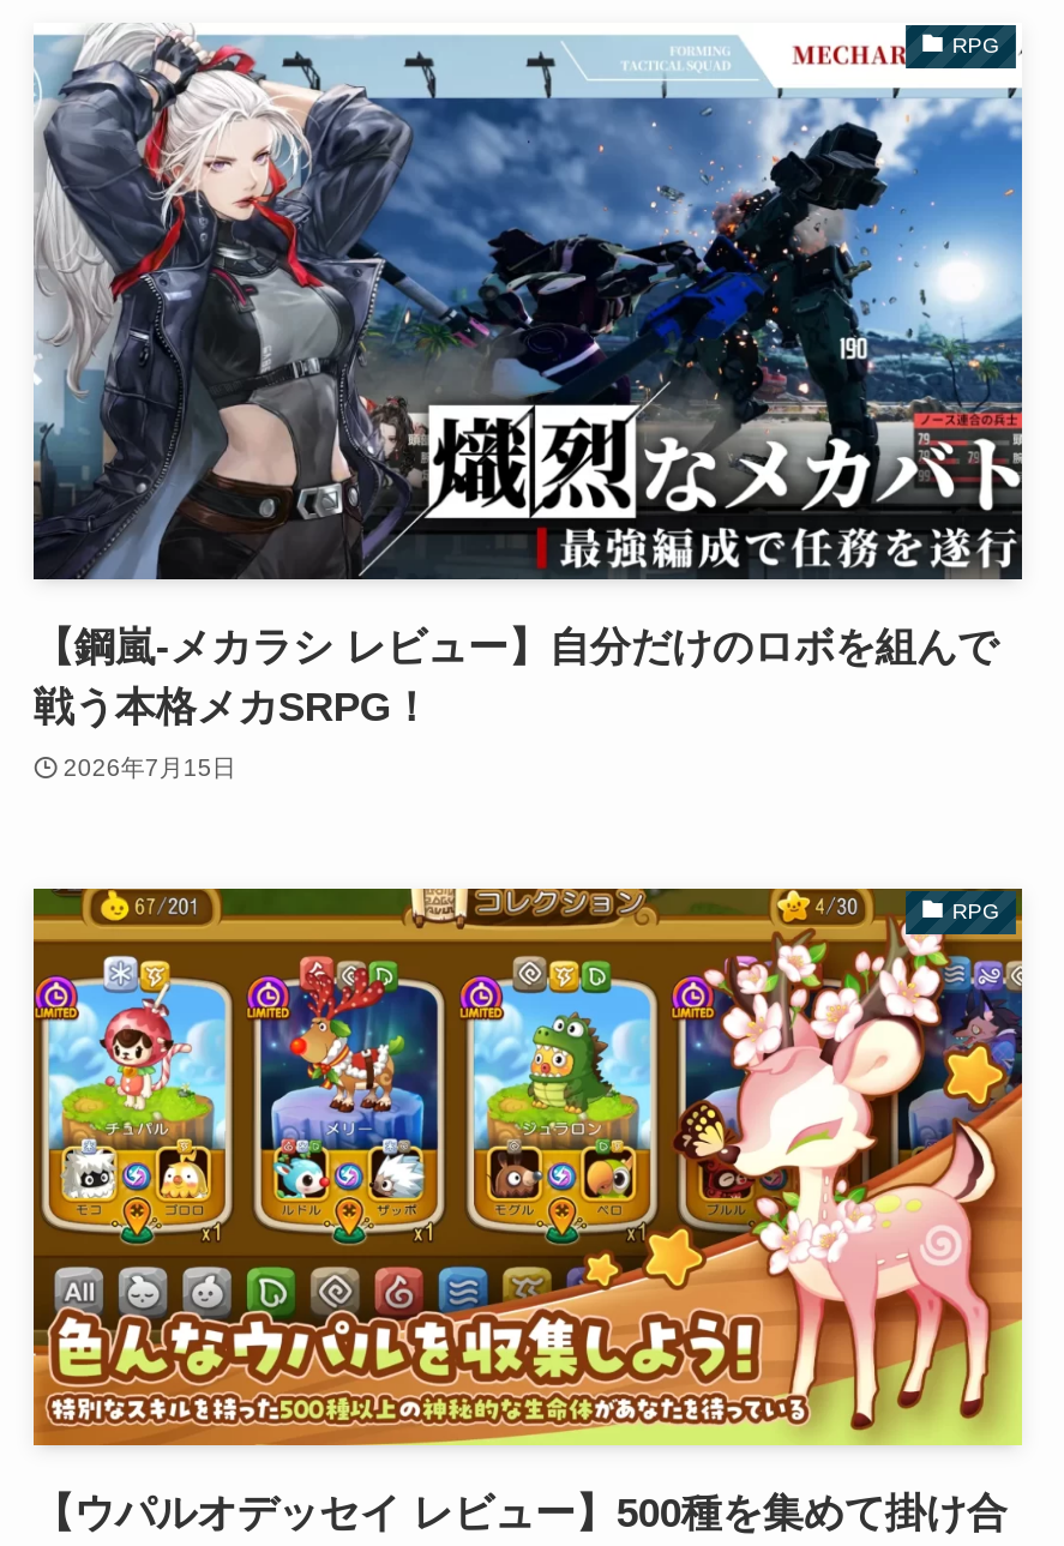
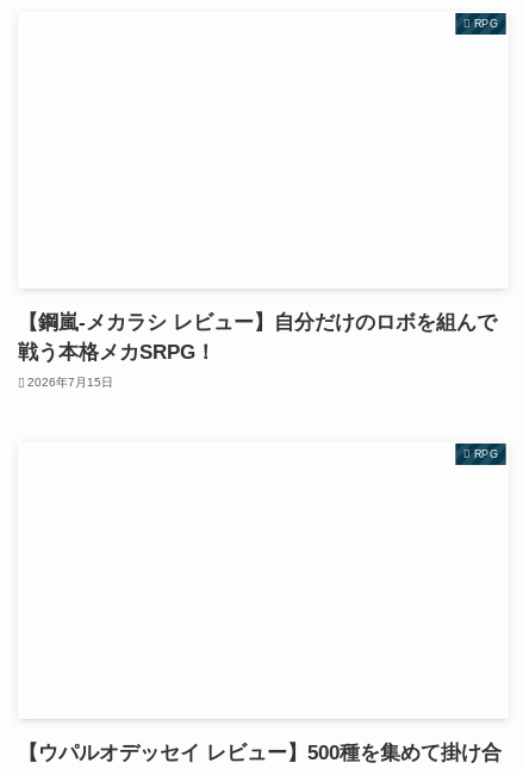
[31,23,1024,582] [image] -> none
[31,886,1024,1448] [image] -> none

